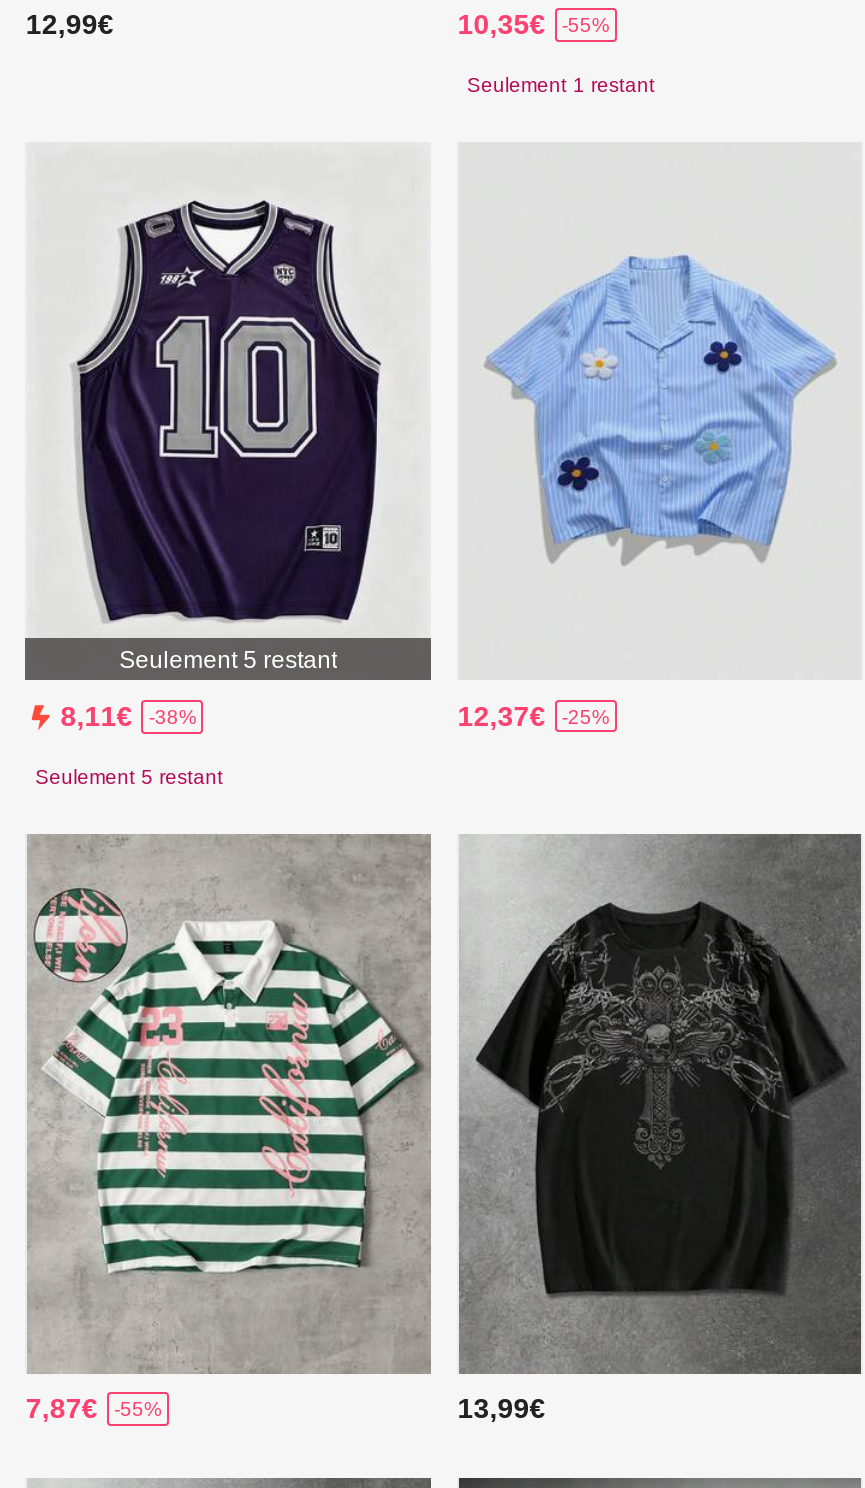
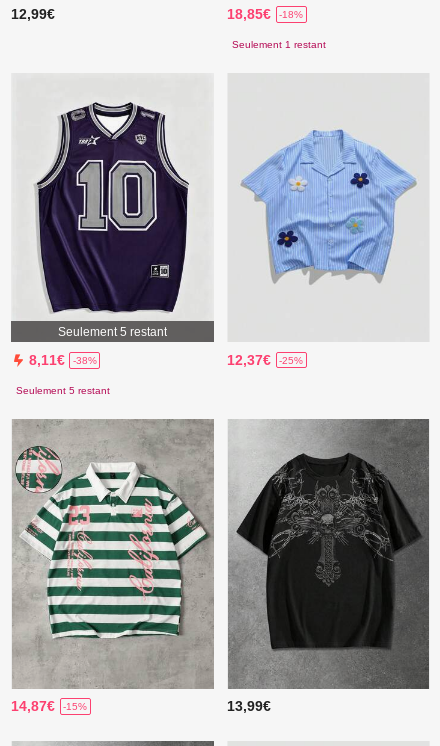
[457,9,545,41] 10,35€ -> [227,6,271,22] 18,85€
[562,15,610,37] -55% -> [279,9,303,20] -18%
[26,1391,98,1423] 7,87€ -> [11,698,55,714] 14,87€
[114,1398,162,1420] -55% -> [63,701,87,712] -15%

